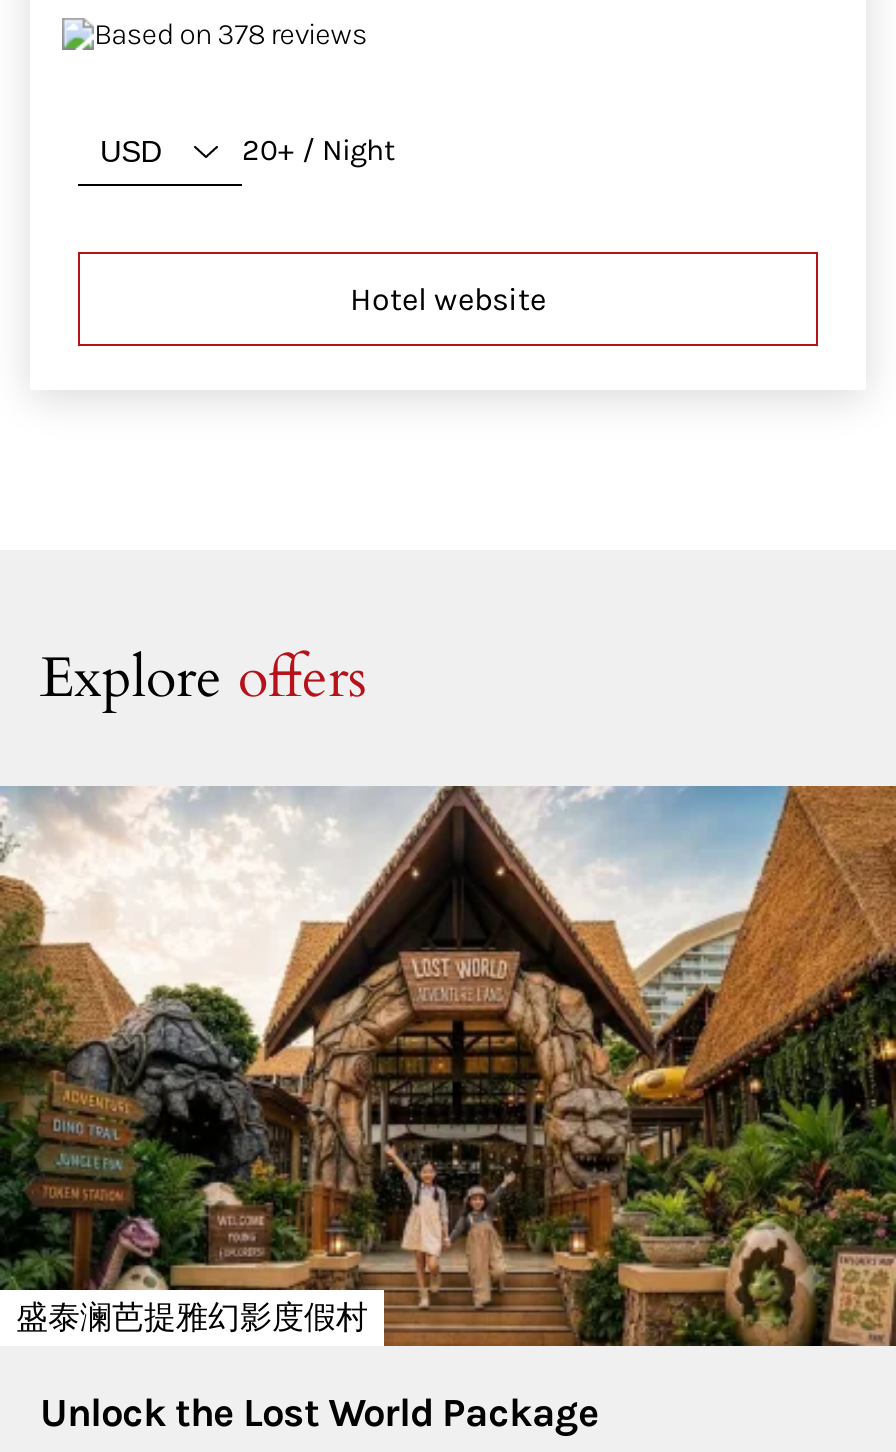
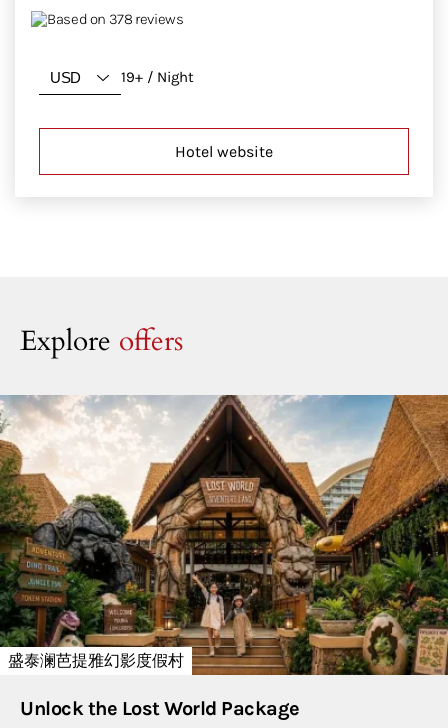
[242,133,396,169] 20+ / Night -> [121,68,194,86] 19+ / Night

